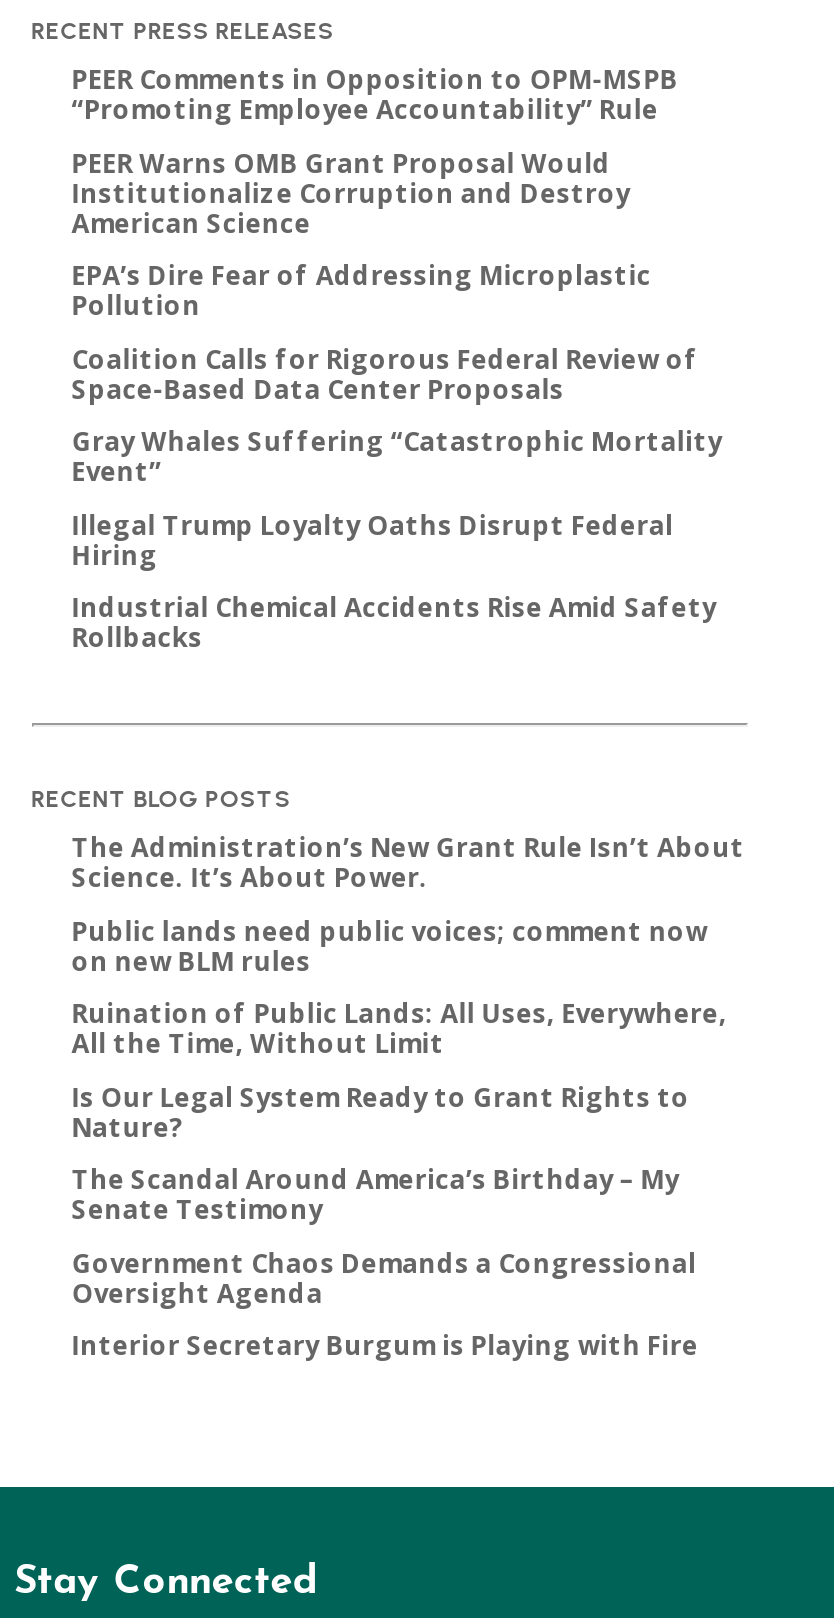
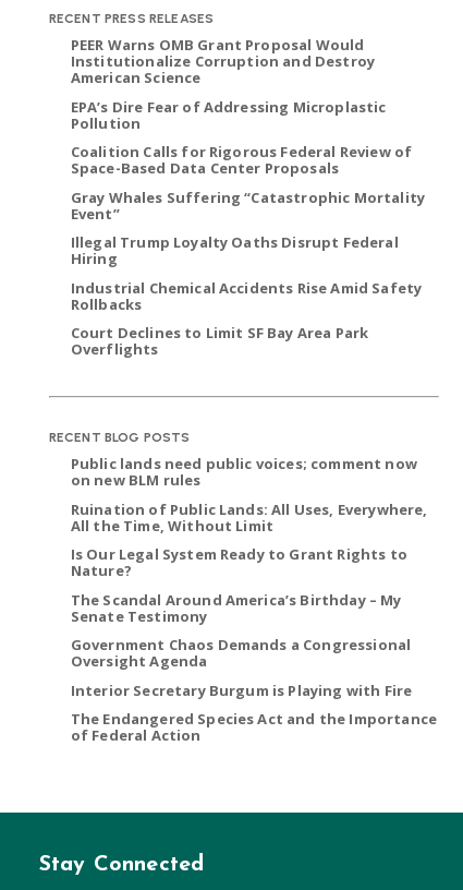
[72,62,678,128] PEER Comments in Opposition to OPM-MSPB | “Promoting Employee Accountability” Rule -> none
moved [72,145,722,656] -> [71,35,425,314]: PEER Warns OMB Grant Proposal Would | Institutionalize Corruption and Destroy | American Science | ... | Industrial Chemical Accidents Rise Amid Safety | Rollbacks
none -> [71,323,368,359] Court Declines to Limit SF Bay Area Park | Overflights
[72,830,745,896] The Administration’s New Grant Rule Isn’t About | Science. It’s About Power. -> none
moved [72,913,727,1364] -> [71,454,428,700]: Public lands need public voices; comment now | on new BLM rules | Ruination of Public Lands: All Uses, Everywhere, | ... | Oversight Agenda | Interior Secretary Burgum is Playing with Fire
none -> [71,709,437,745] The Endangered Species Act and the Importance | of Federal Action

